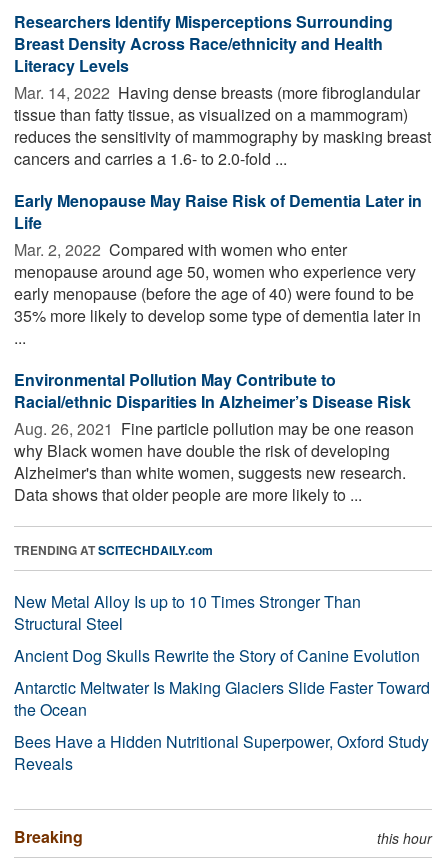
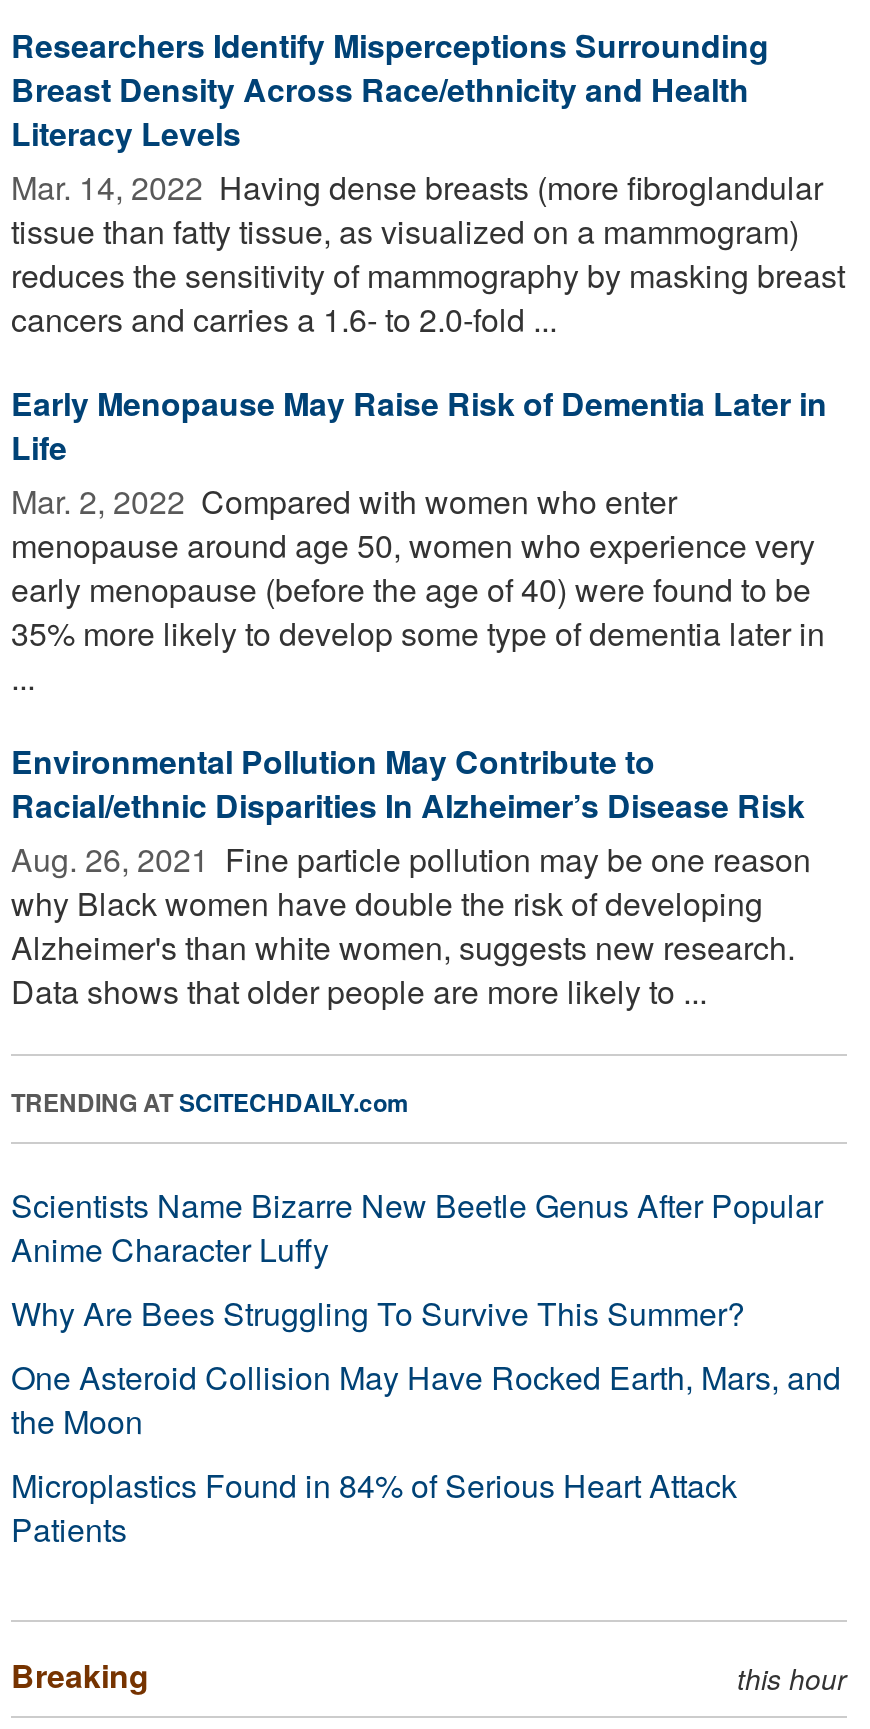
[14,590,430,775] New Metal Alloy Is up to 10 Times Stronger Than | Structural Steel | Ancient Dog Skulls Rewrite the Story of Canine Evolution | Antarctic Meltwater Is Making Glaciers Slide Faster Toward | the Ocean | Bees Have a Hidden Nutritional Superpower, Oxford Study | Reveals -> [11,1182,841,1552] Scientists Name Bizarre New Beetle Genus After Popular | Anime Character Luffy | Why Are Bees Struggling To Survive This Summer? | One Asteroid Collision May Have Rocked Earth, Mars, and | the Moon | Microplastics Found in 84% of Serious Heart Attack | Patients

